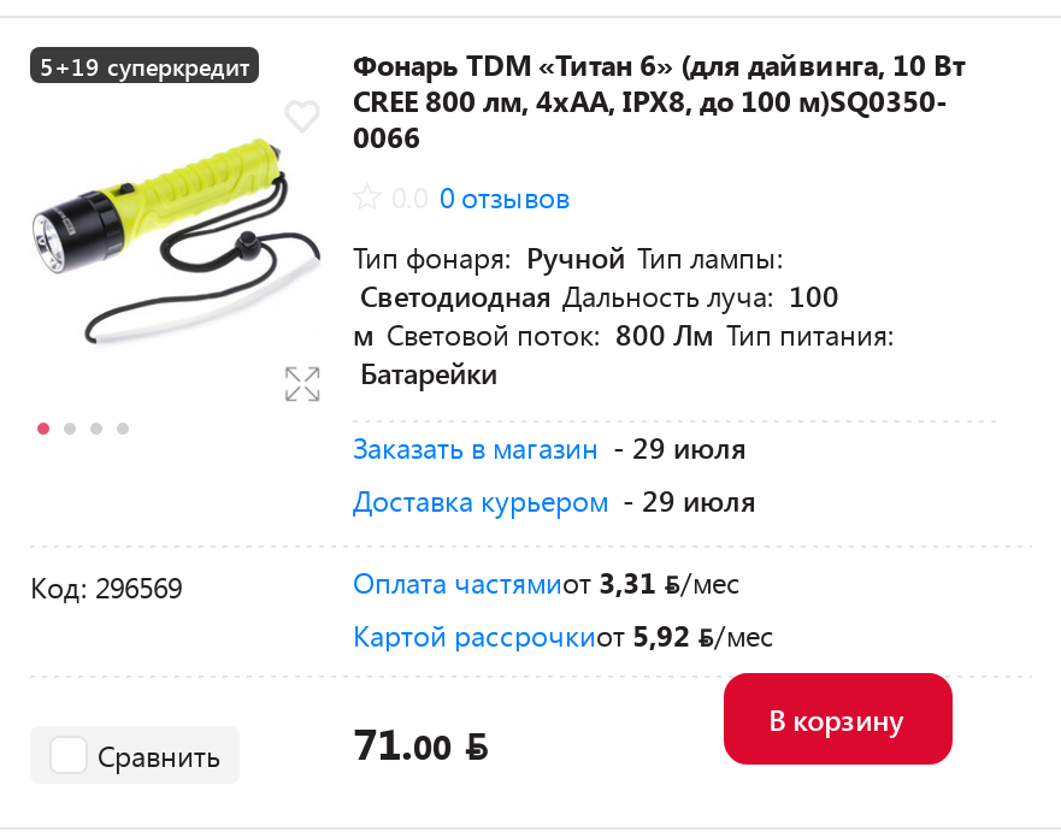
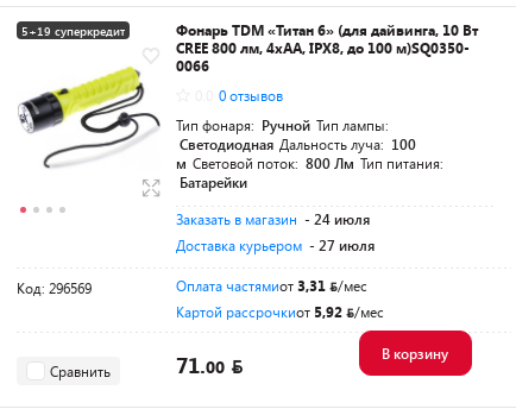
[353,427,745,466] Заказать в магазин - 29 июля -> [176,209,370,228] Заказать в магазин - 24 июля
[353,480,755,519] Доставка курьером - 29 июля -> [176,235,375,254] Доставка курьером - 27 июля

